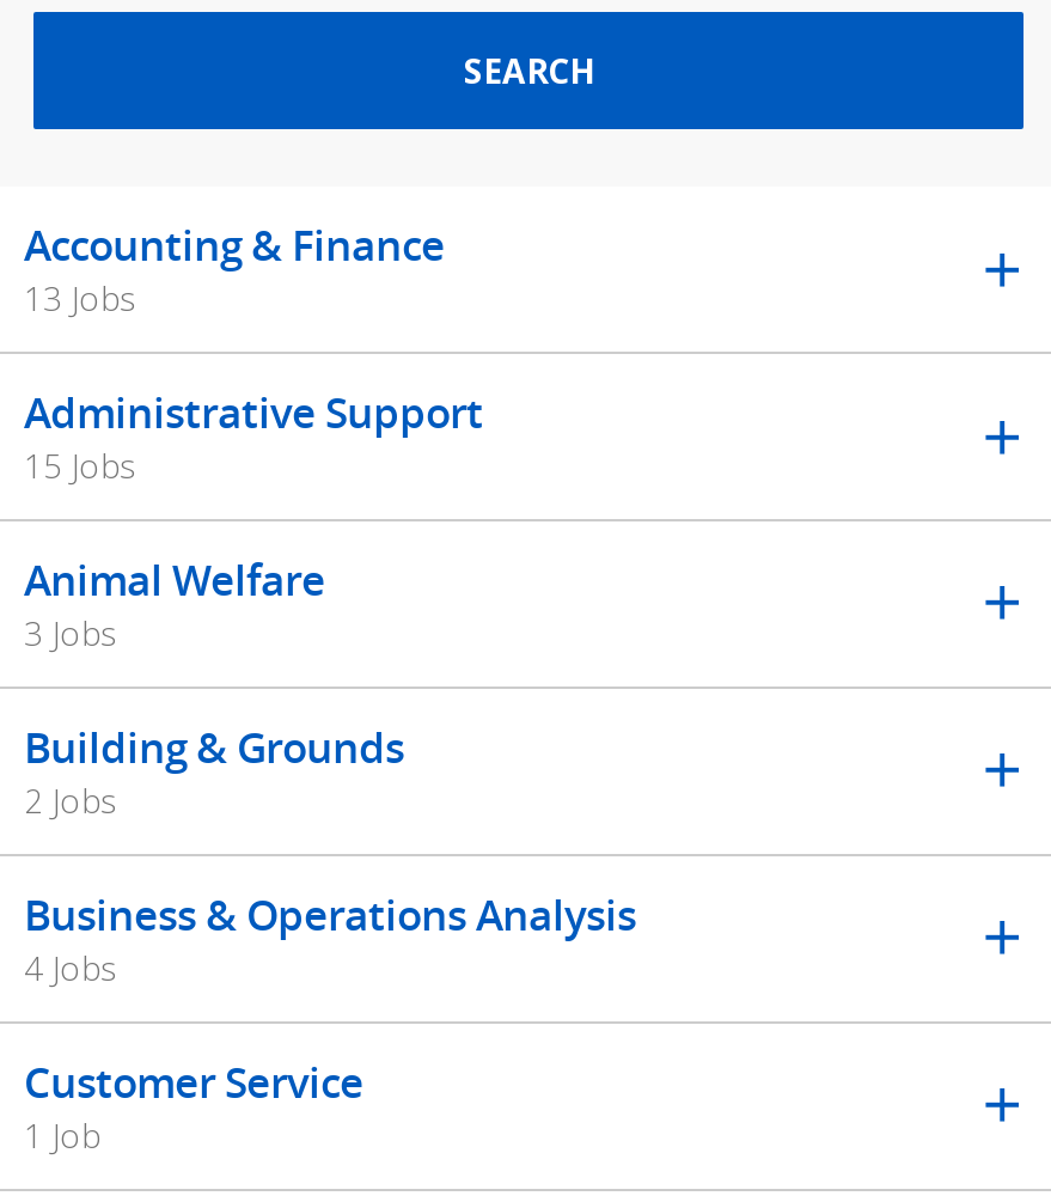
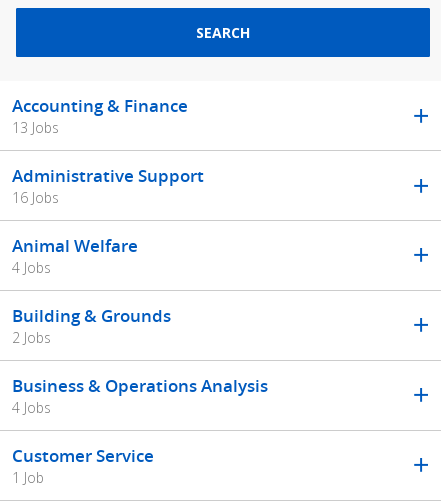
[24,443,136,489] 15 Jobs -> [12,188,59,207] 16 Jobs
[24,610,117,656] 3 Jobs -> [12,258,51,277] 4 Jobs

